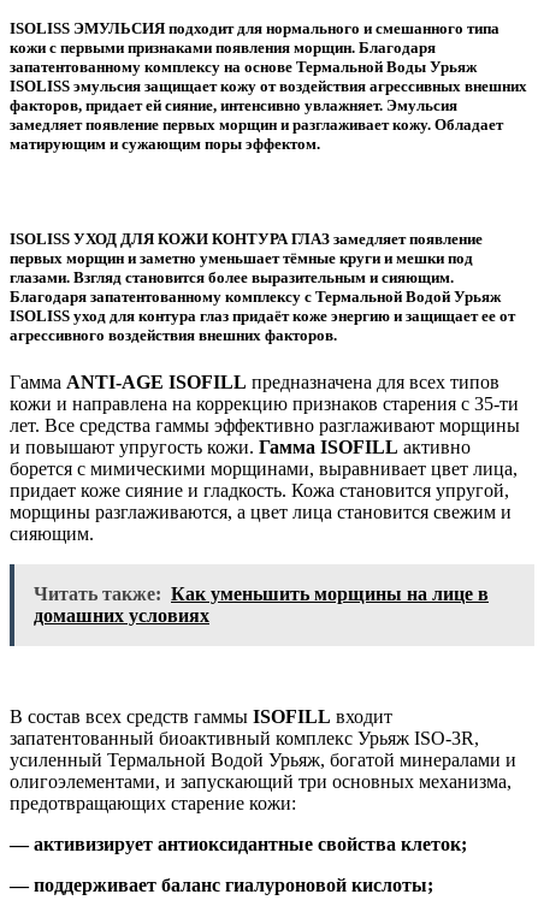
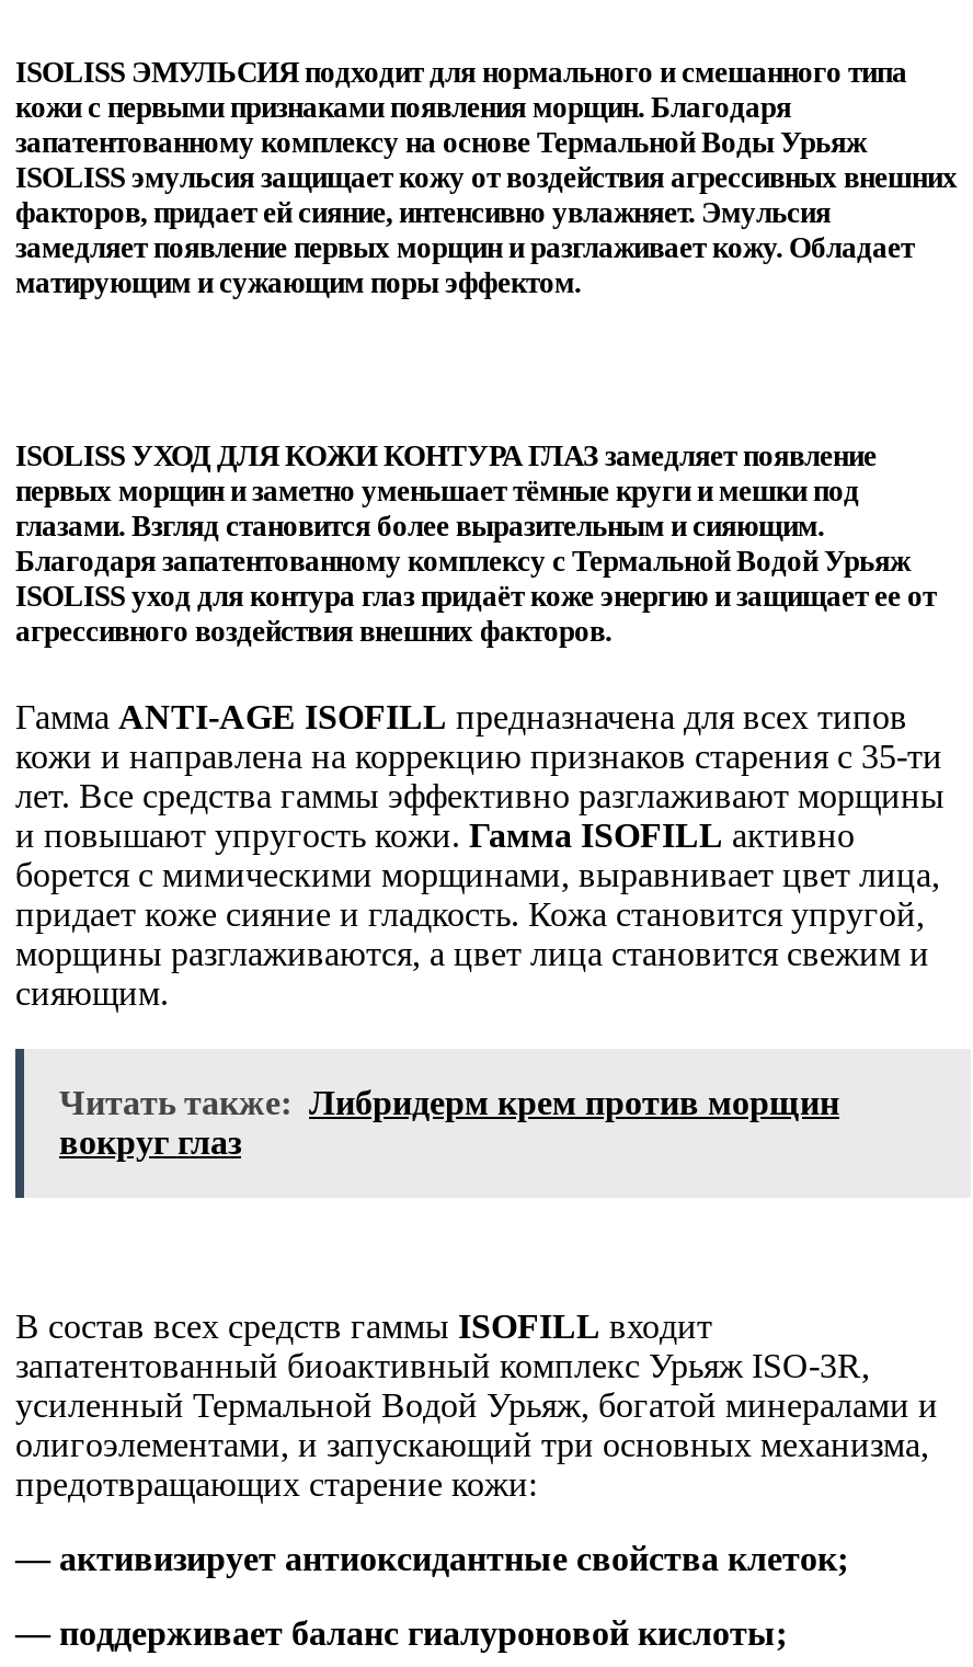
[34,583,489,625] Читать также: Как уменьшить морщины на лице в | домашних условиях -> [59,1083,839,1160] Читать также: Либридерм крем против морщин | вокруг глаз

